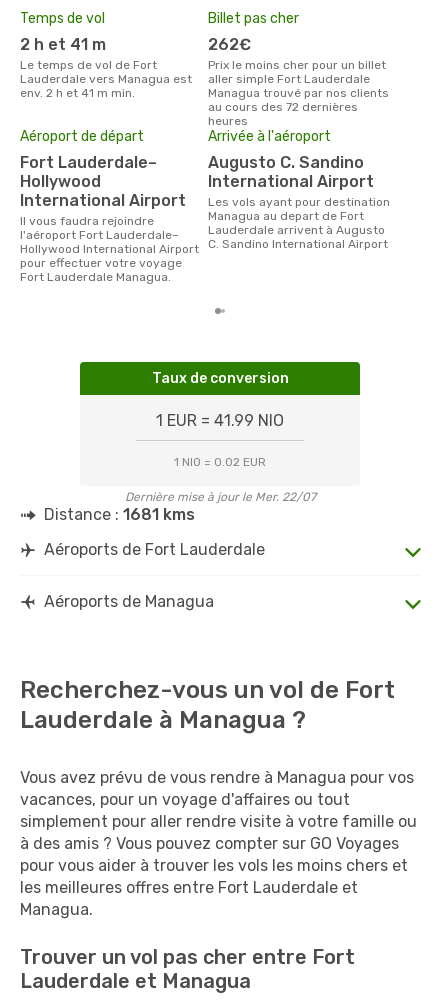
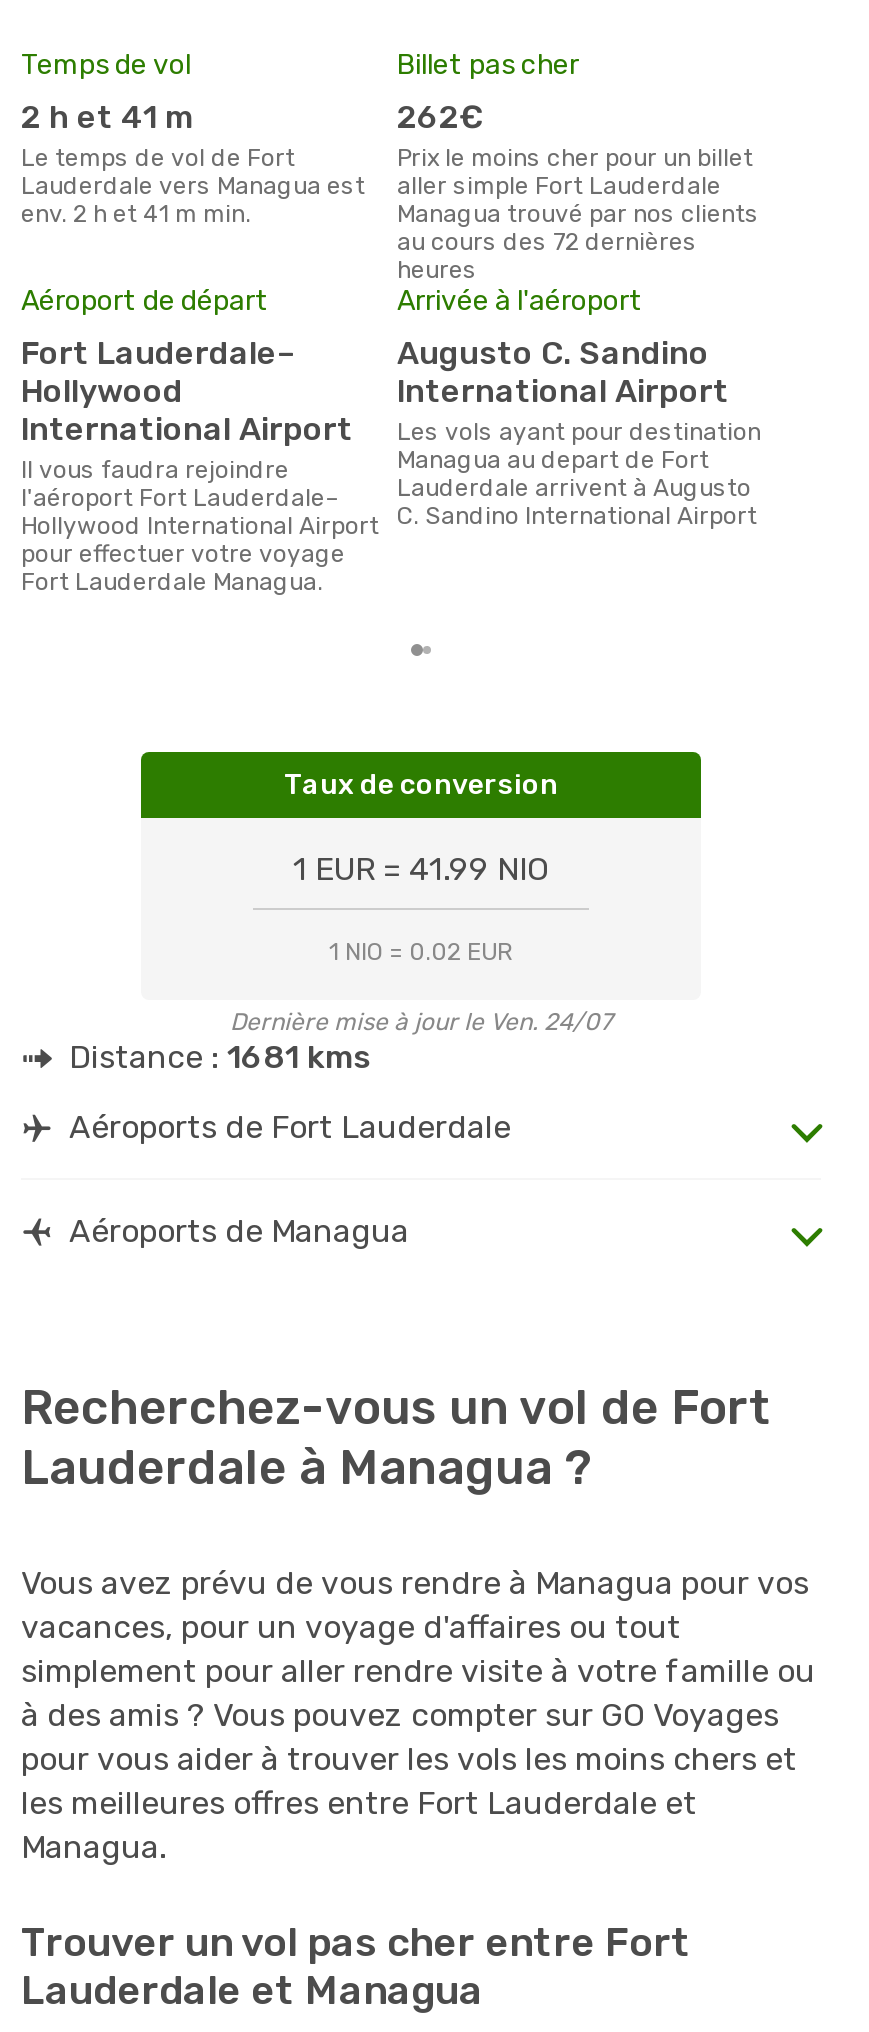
[124,490,315,504] Dernière mise à jour le Mer. 22/07 -> [230,1008,612,1036] Dernière mise à jour le Ven. 24/07

